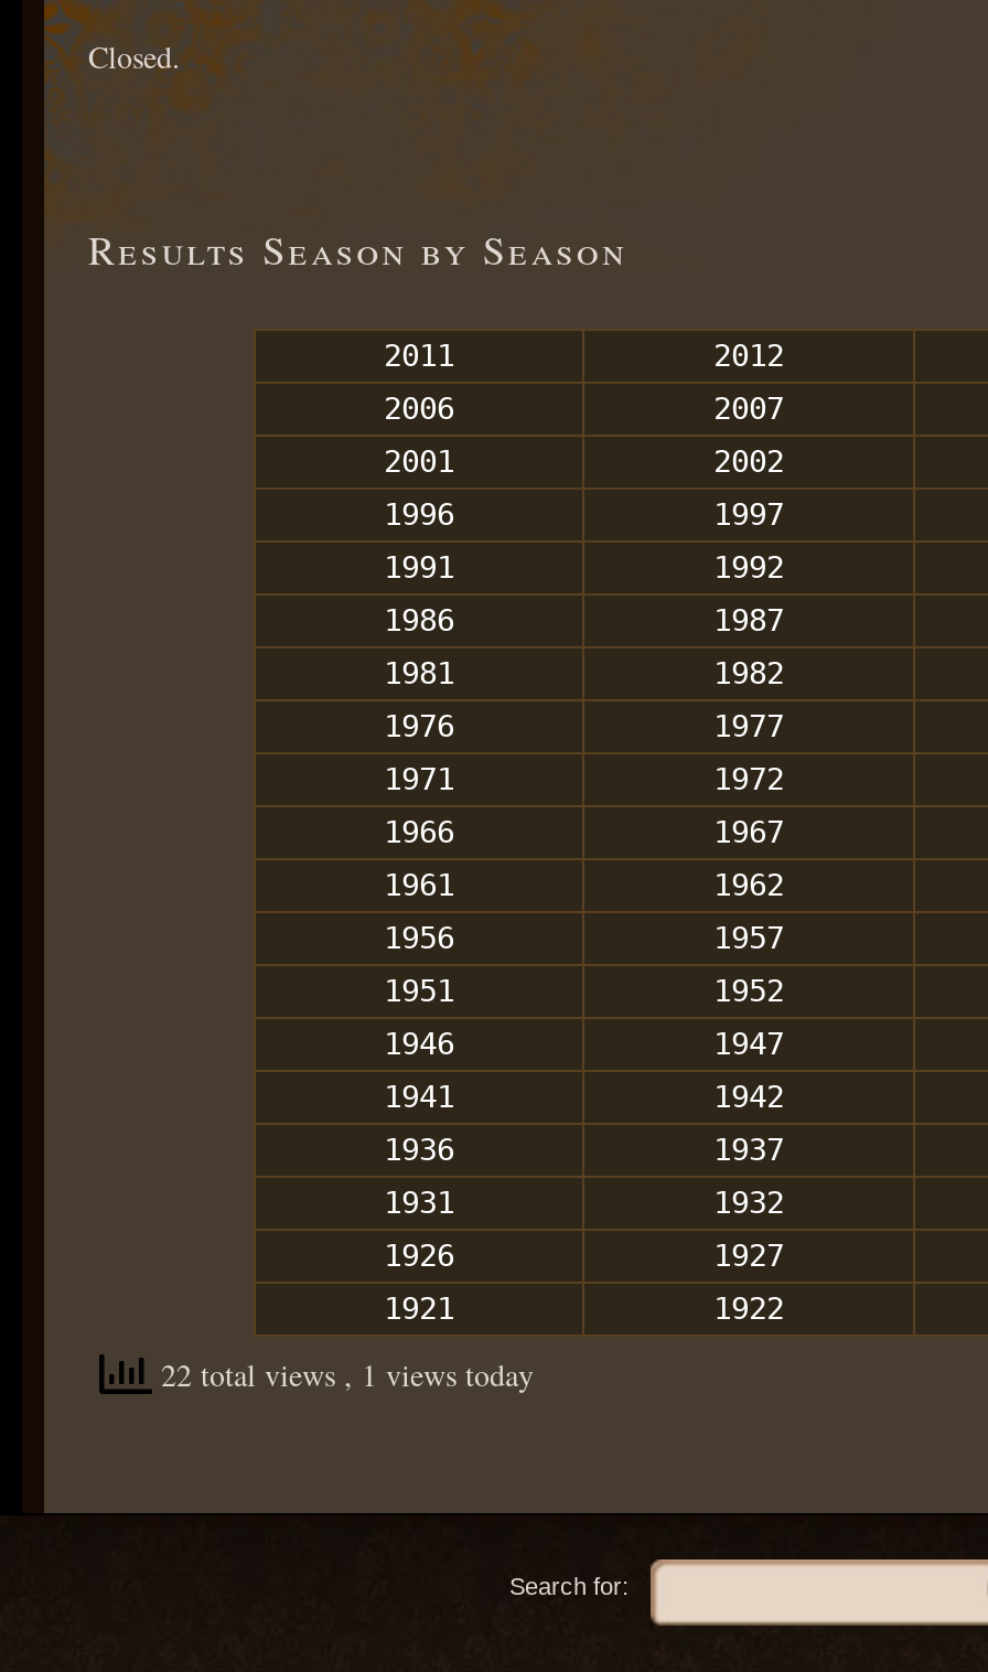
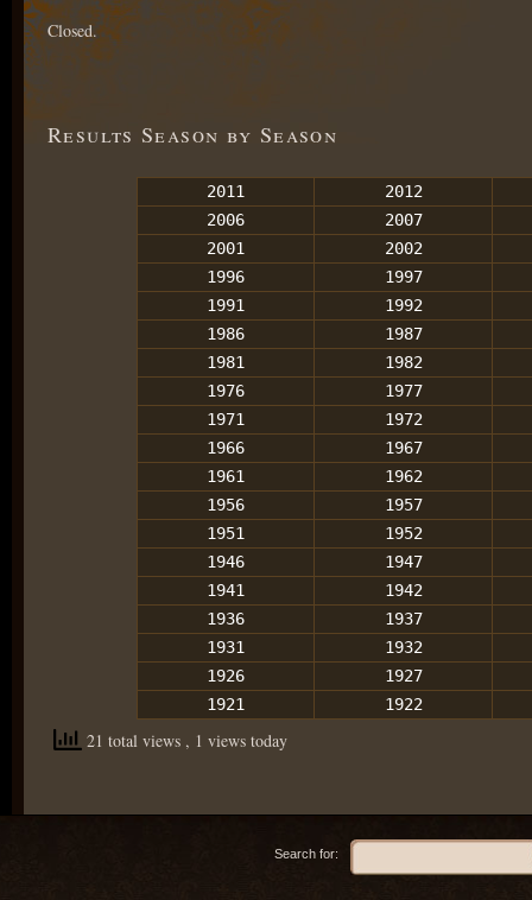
[152,1353,534,1395] 22 total views, 1 views today -> [82,728,287,751] 21 total views, 1 views today

